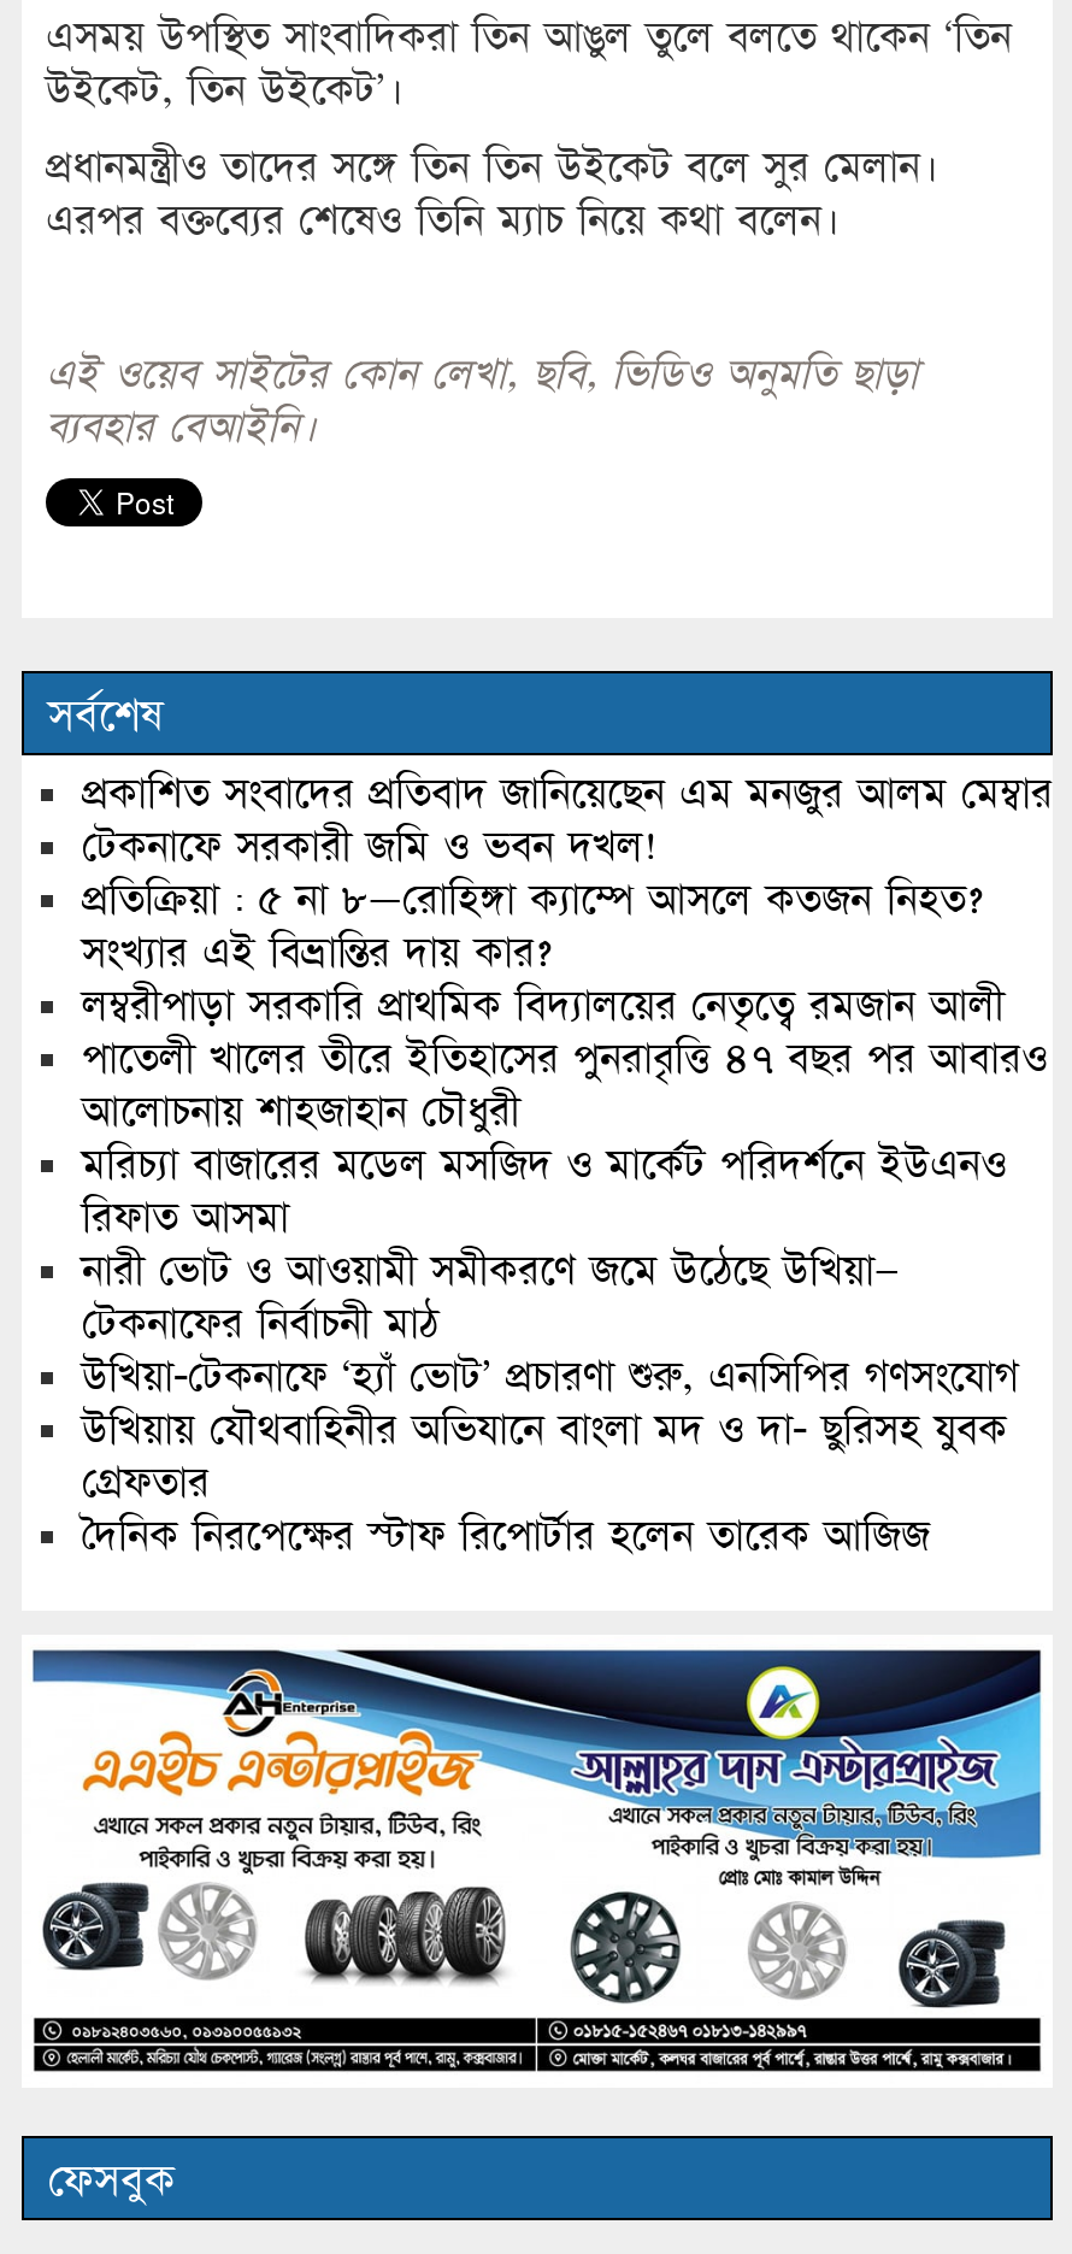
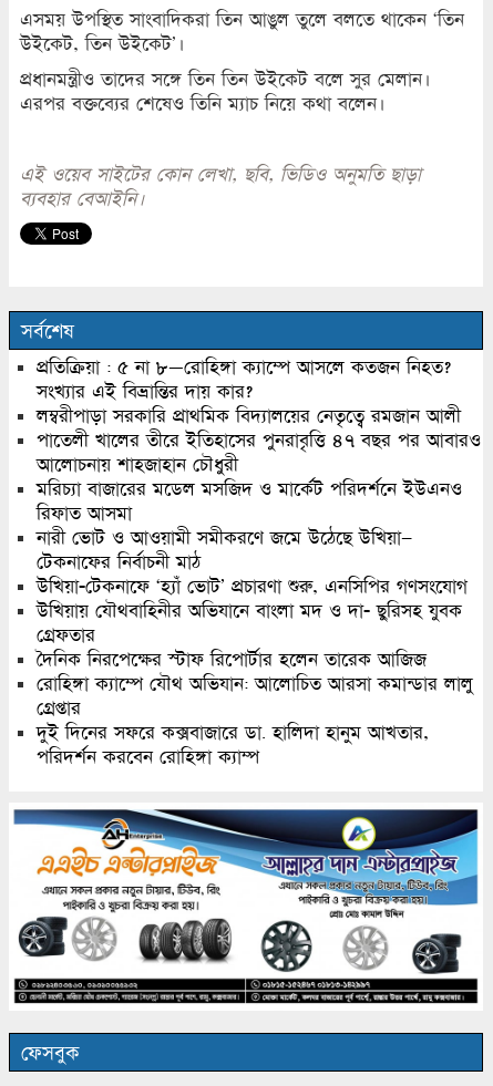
[82,768,1053,872] প্রকাশিত সংবাদের প্রতিবাদ জানিয়েছেন এম মনজুর আলম মেম্বার | টেকনাফে সরকারী জমি ও ভবন দখল! -> none
moved [82,874,1048,1508] -> [37,356,481,647]: প্রতিক্রিয়া : ৫ না ৮—রোহিঙ্গা ক্যাম্পে আসলে কতজন নিহত? | সংখ্যার এই বিভ্রান্তির দায় কার? | লম্বরীপাড়া সরকারি প্রাথমিক বিদ্যালয়ের নেতৃত্বে রমজান আলী | ... | উখিয়ায় যৌথবাহিনীর অভিযানে বাংলা মদ ও দা- ছুরিসহ যুবক | গ্রেফতার
none -> [37,672,473,769] রোহিঙ্গা ক্যাম্পে যৌথ অভিযান: আলোচিত আরসা কমান্ডার লালু | গ্রেপ্তার | দুই দিনের সফরে কক্সবাজারে ডা. হালিদা হানুম আখতার, | পরিদর্শন করবেন রোহিঙ্গা ক্যাম্প

